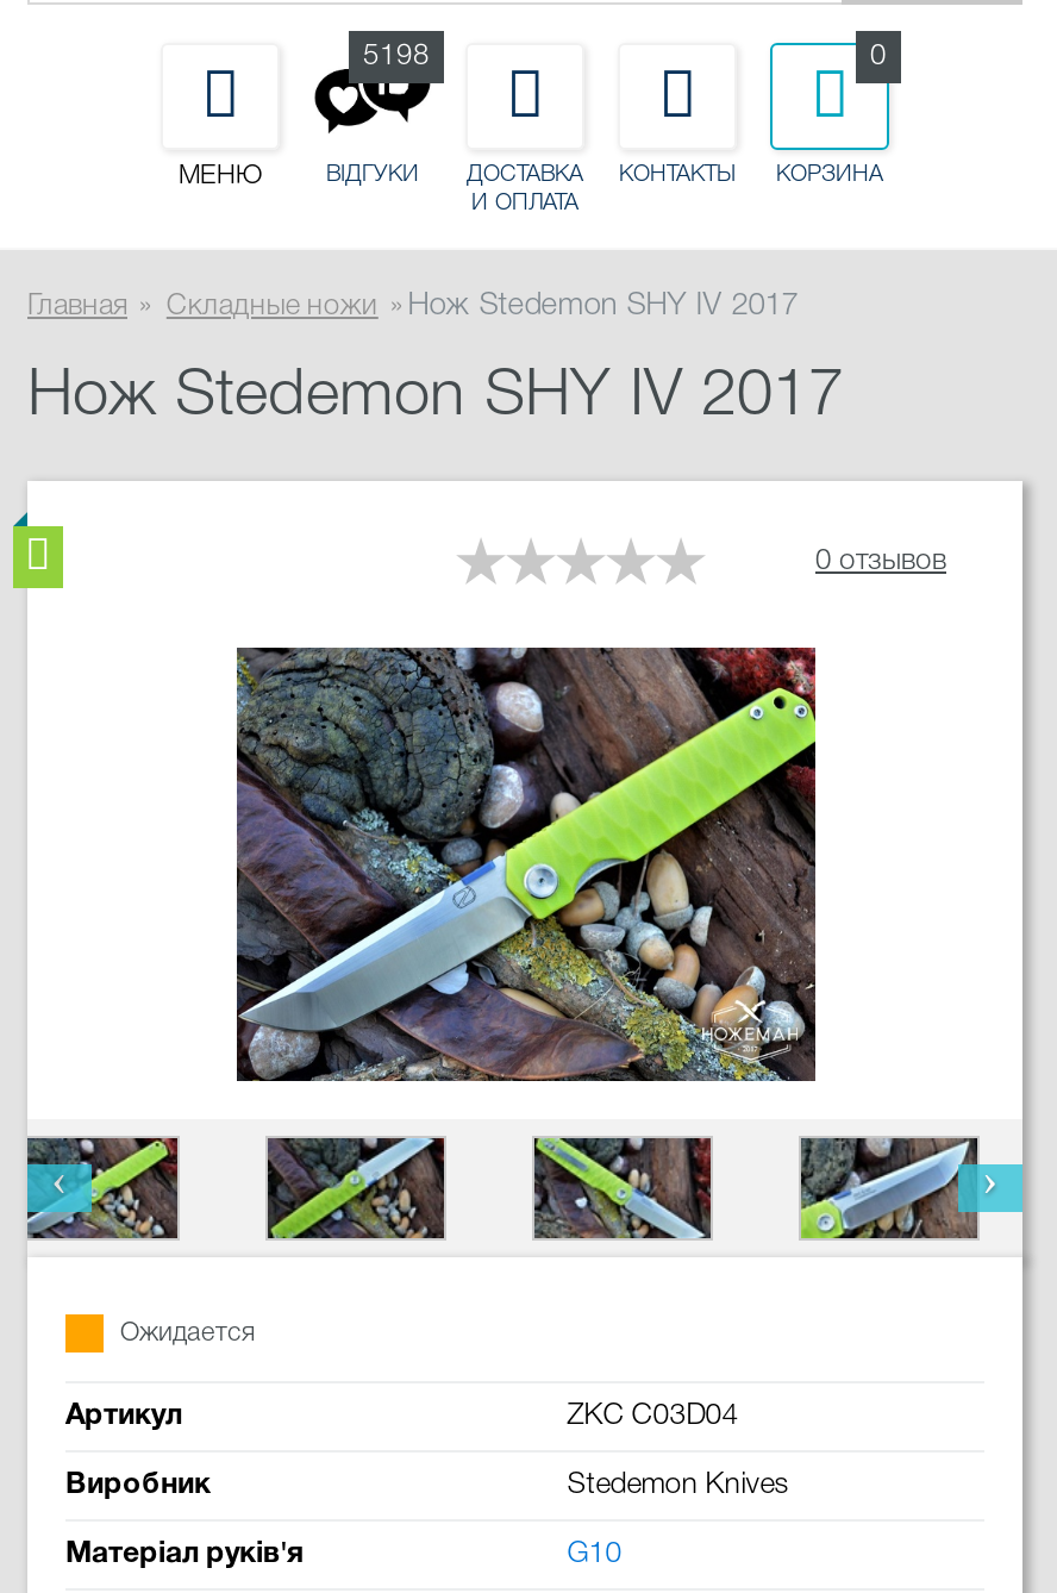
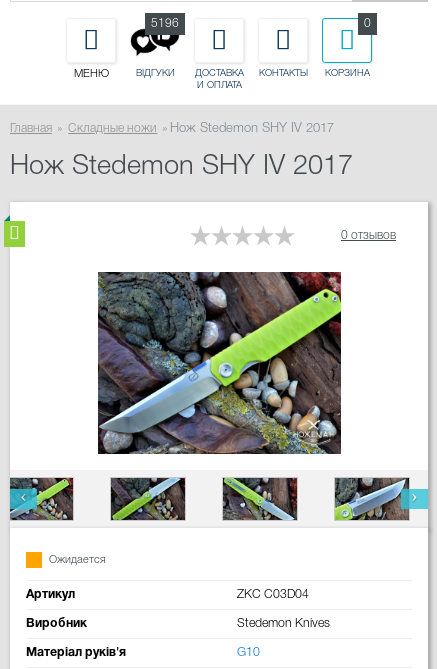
[363,42,430,68] 5198 -> [151,18,179,29] 5196

